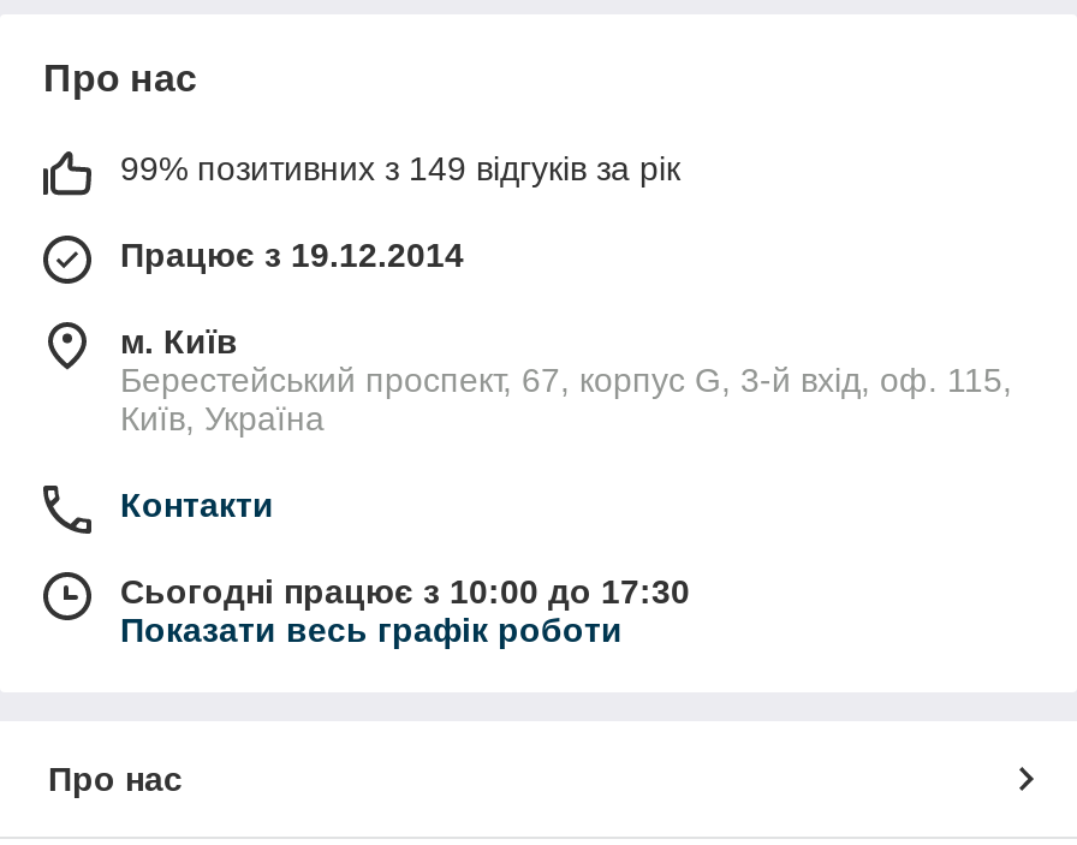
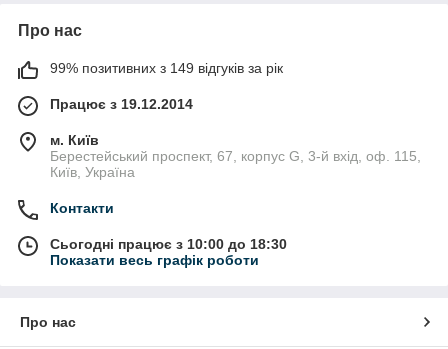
[120,572,690,610] Сьогодні працює з 10:00 до 17:30 -> [50,236,287,252] Сьогодні працює з 10:00 до 18:30

